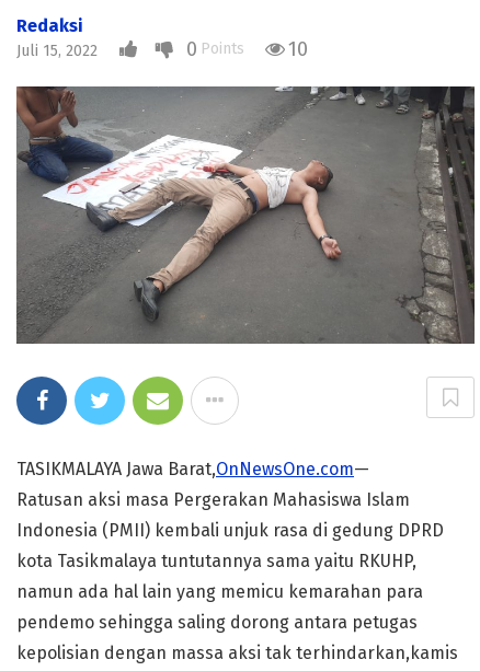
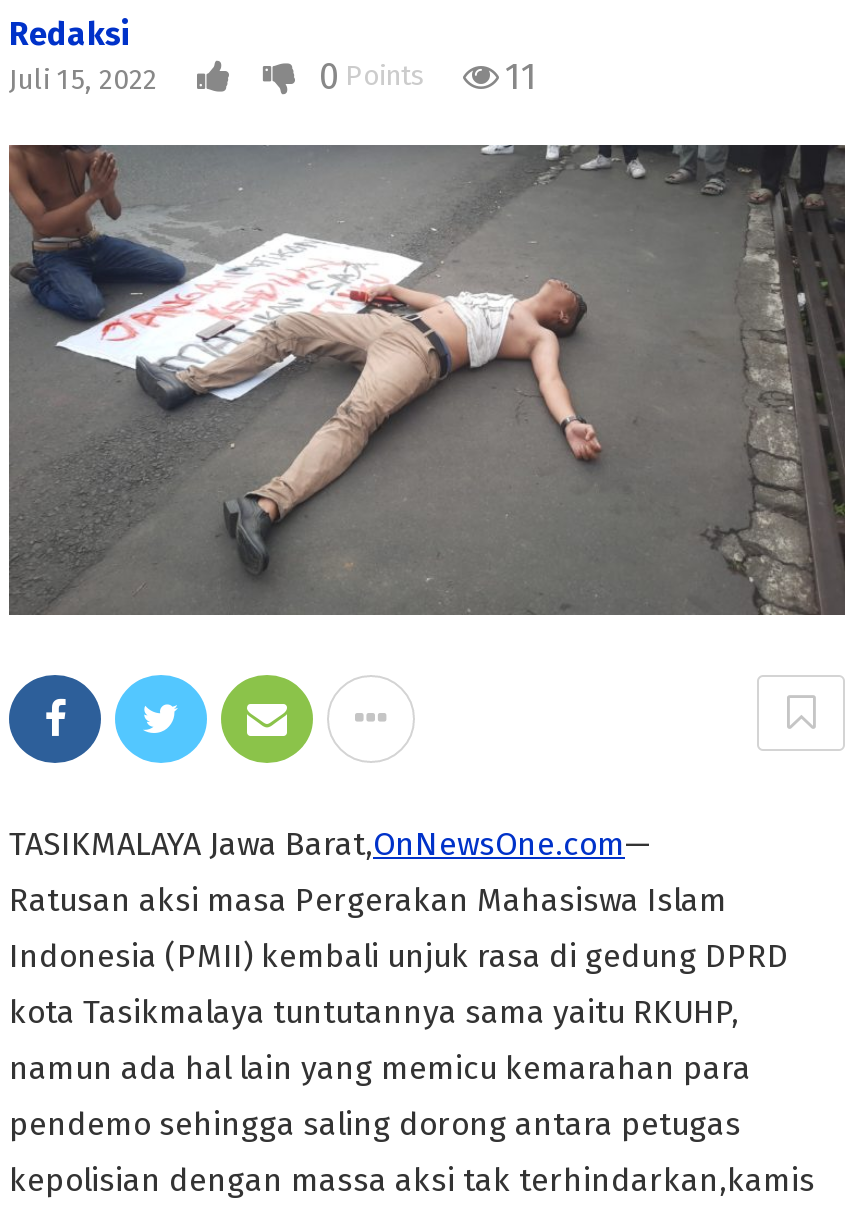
[186,37,308,61] 0 Points 10 -> [319,55,537,99] 0 Points 11

